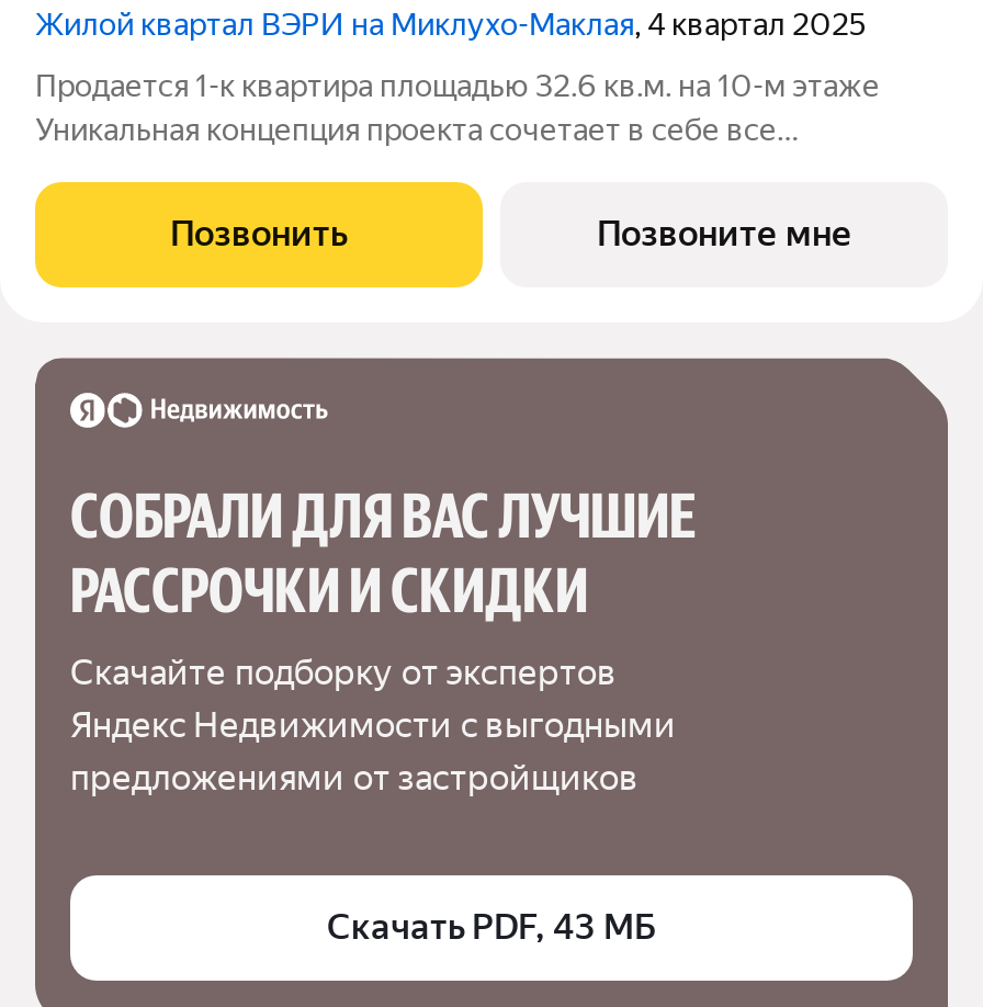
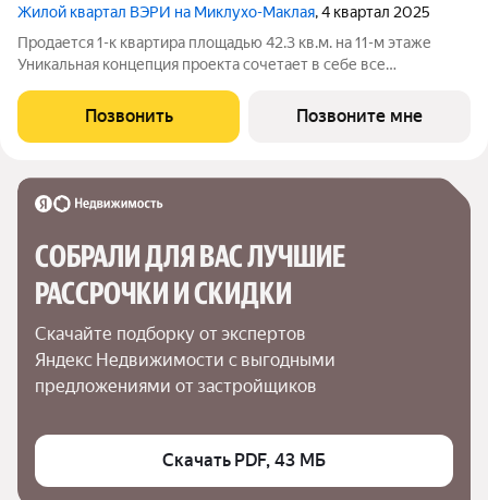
[35,68,880,104] Продается 1-к квартира площадью 32.6 кв.м. на 10-м этаже -> [17,34,431,51] Продается 1-к квартира площадью 42.3 кв.м. на 11-м этаже

